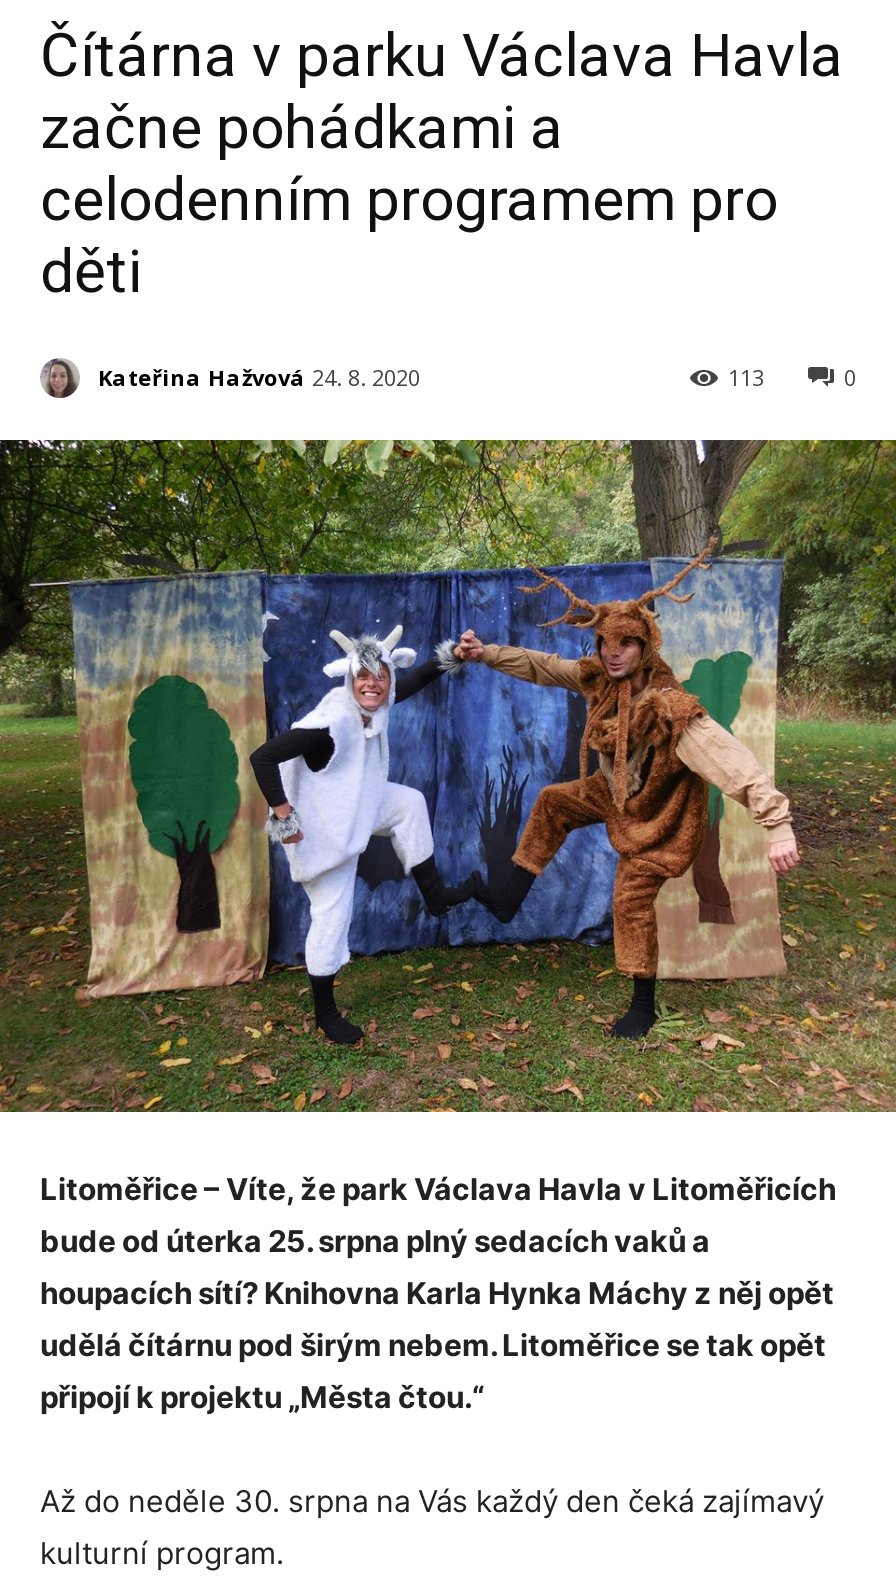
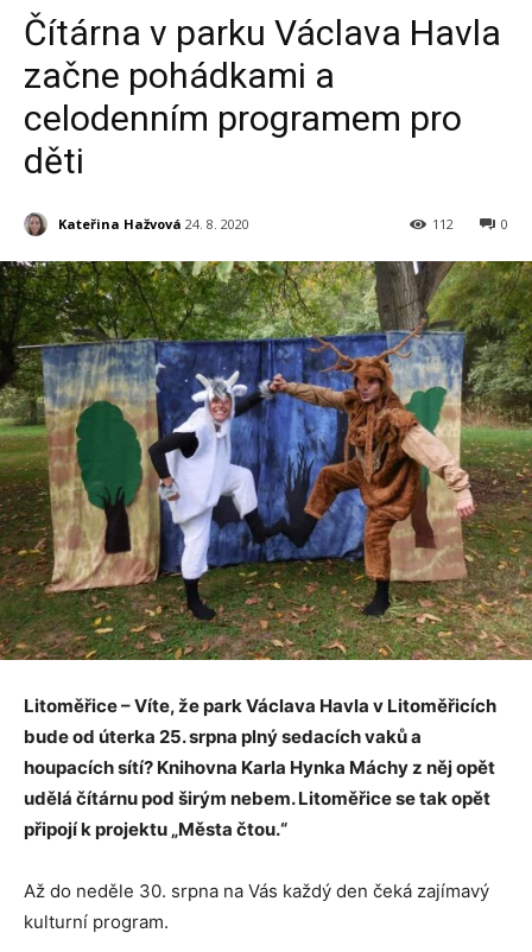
[728,362,764,392] 113 -> [432,215,454,233] 112

